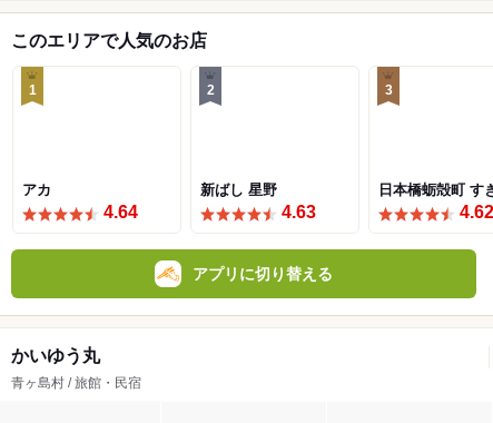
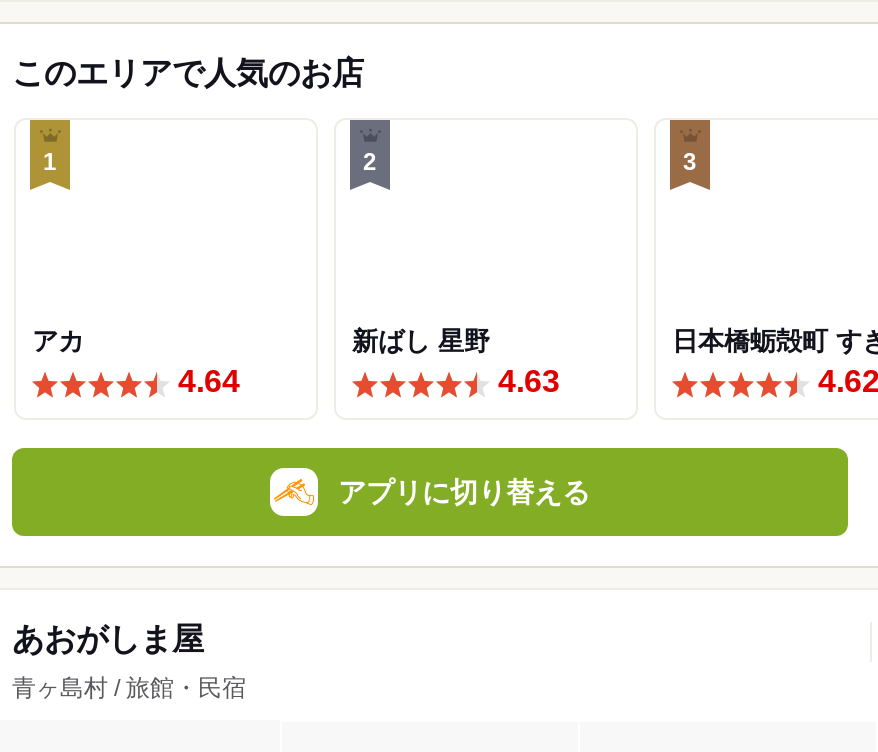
[11,347,100,366] かいゆう丸 -> [12,623,204,657] あおがしま屋

